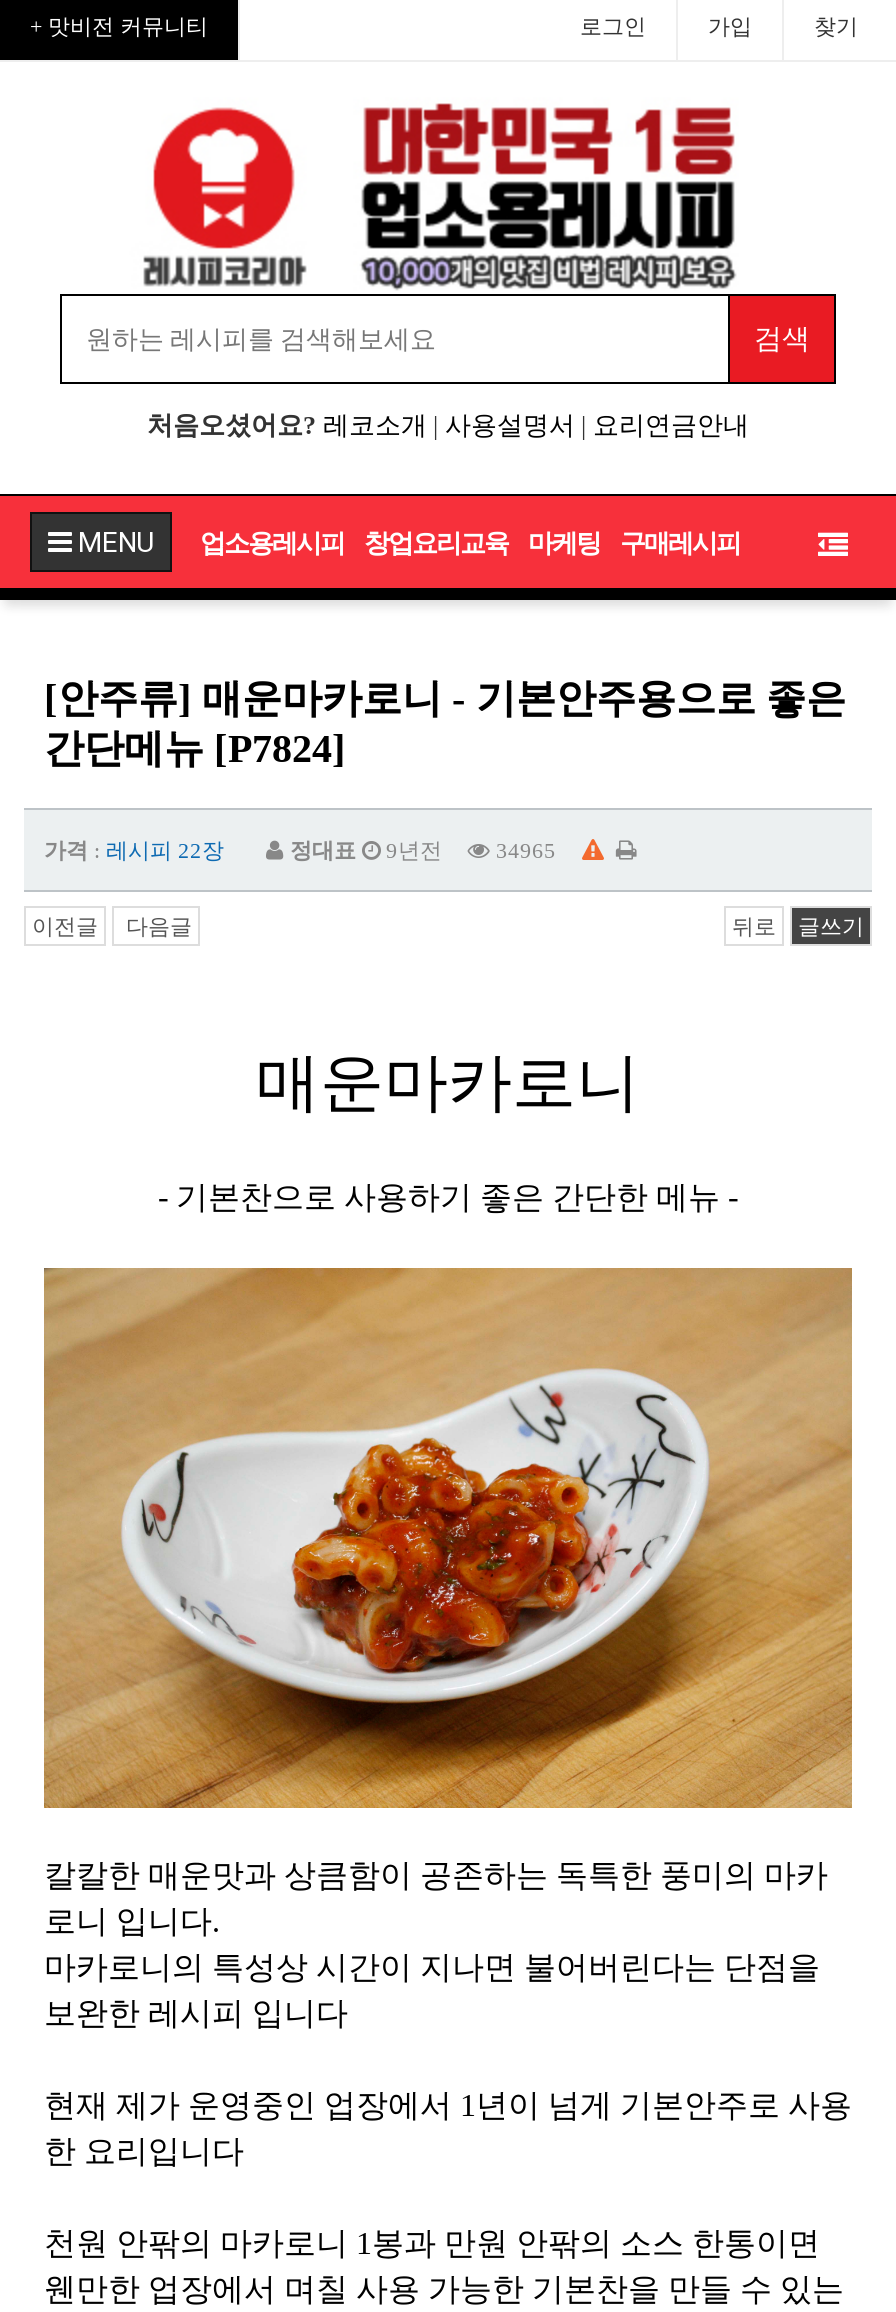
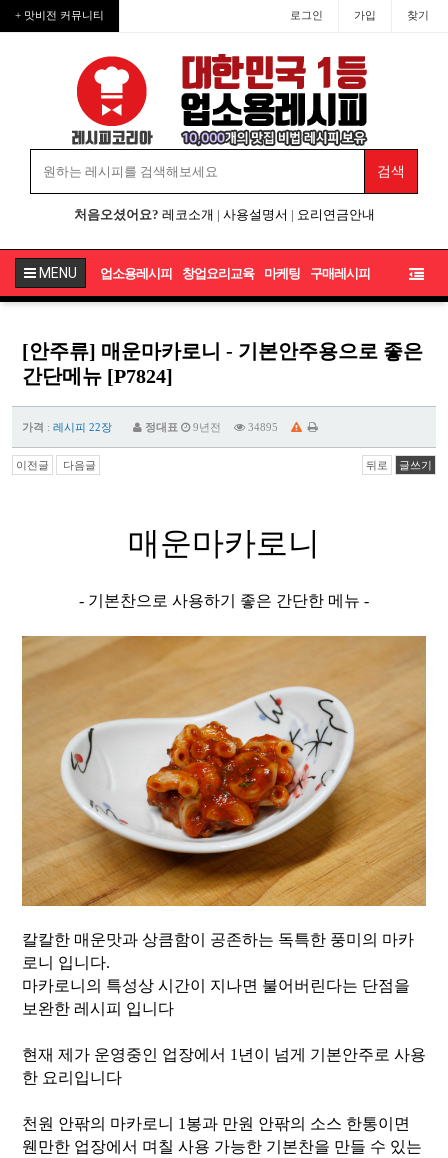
[496,838,556,862] 34965 -> [248,421,278,433] 34895

